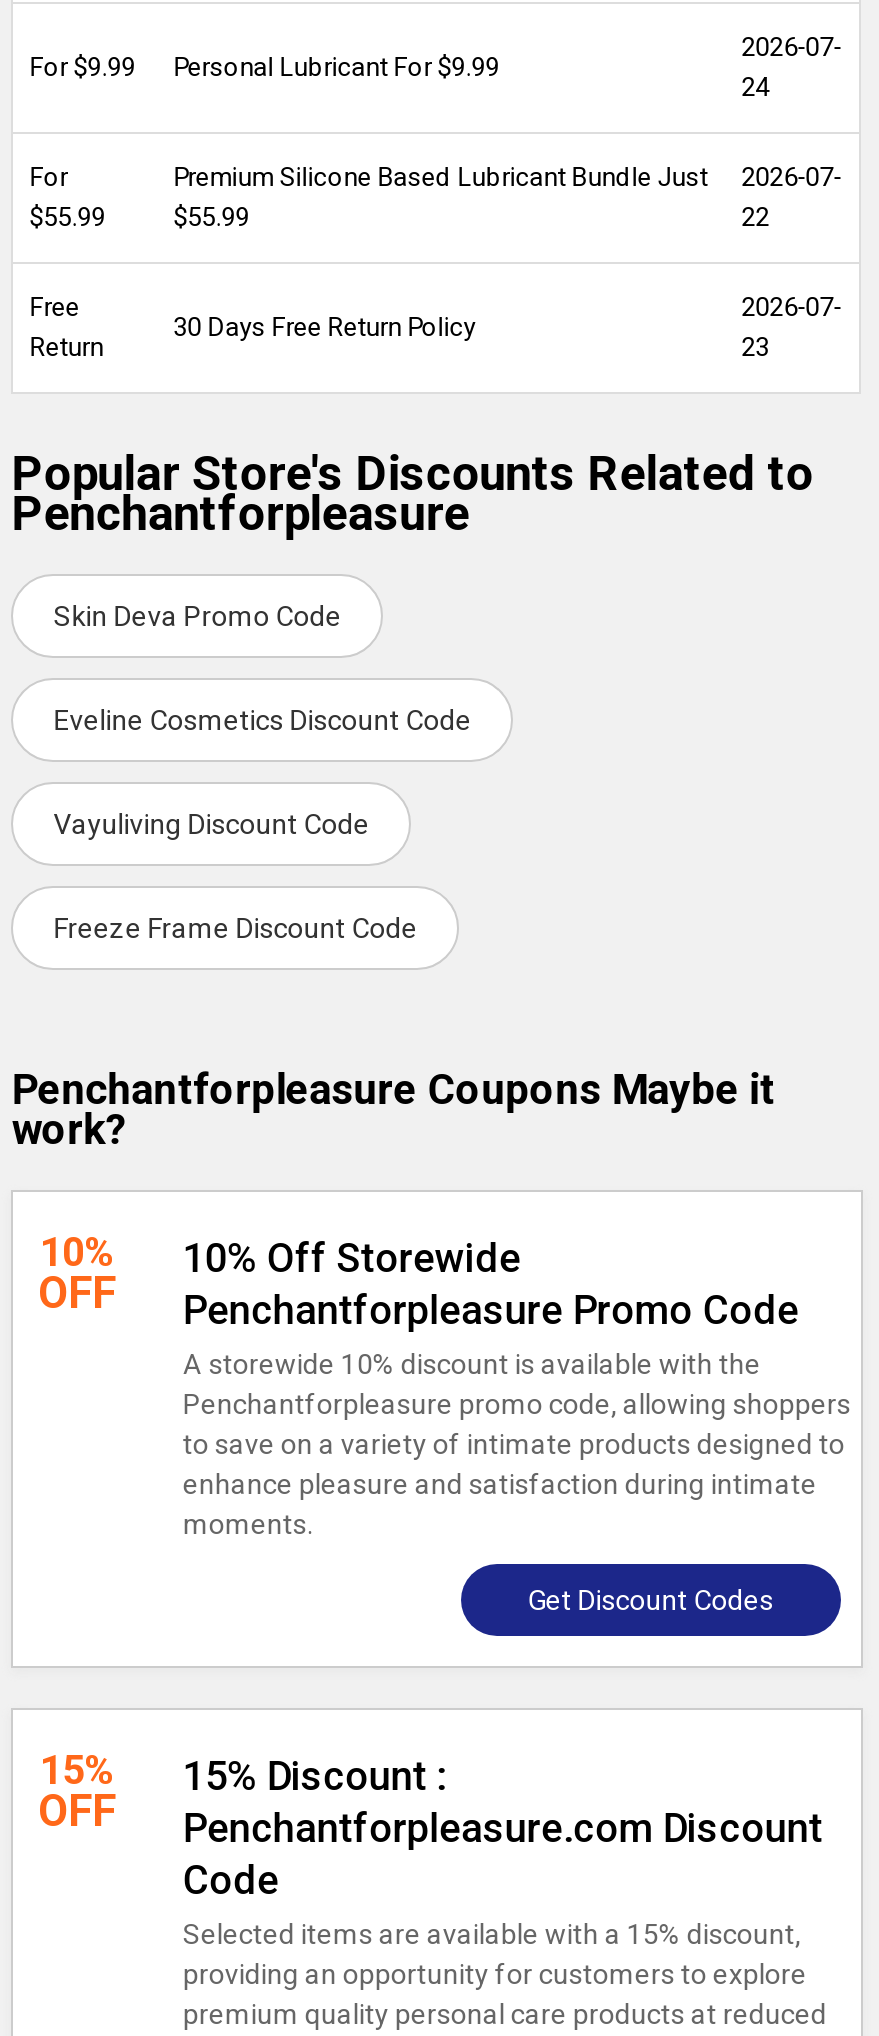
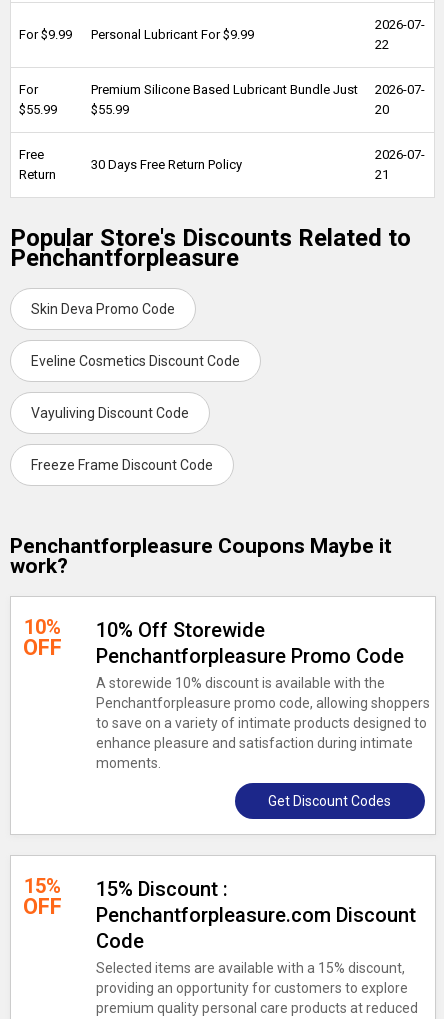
[741,72,769,102] 24 -> [375,37,389,52] 22
[741,202,769,232] 22 -> [375,102,389,117] 20
[741,332,769,362] 23 -> [375,167,389,182] 21

